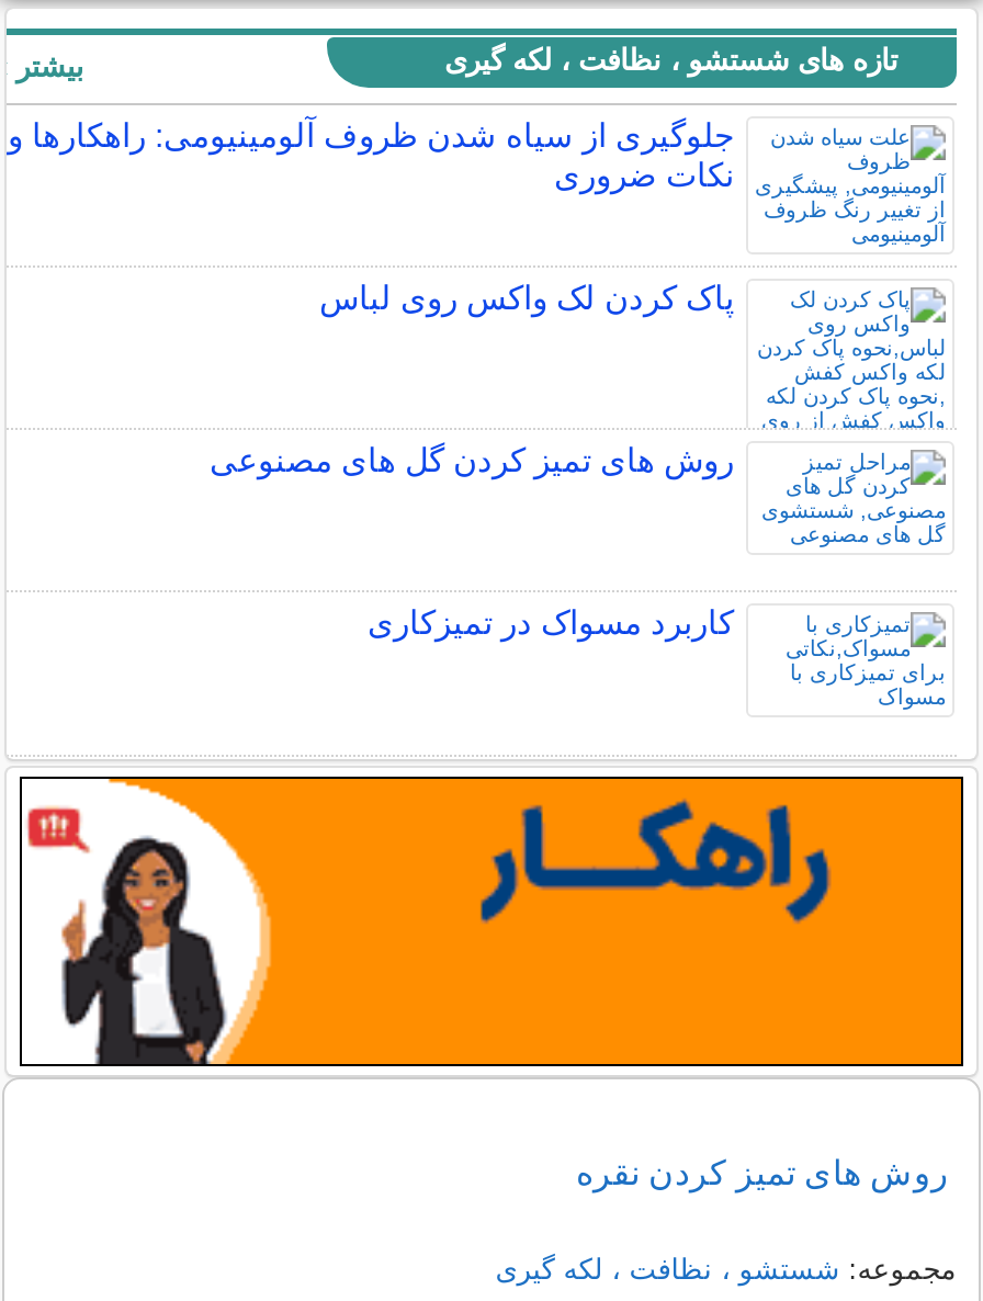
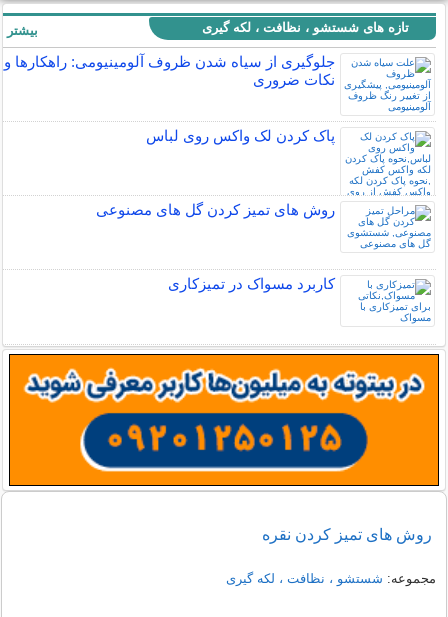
[20,777,933,1066] [image] -> [9,354,426,486] [image]

